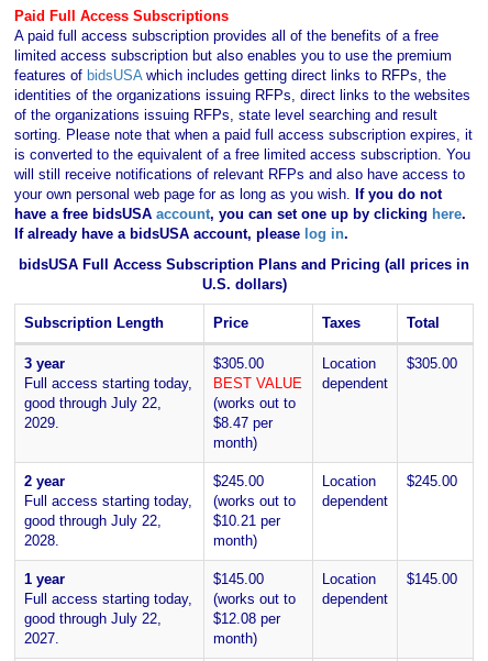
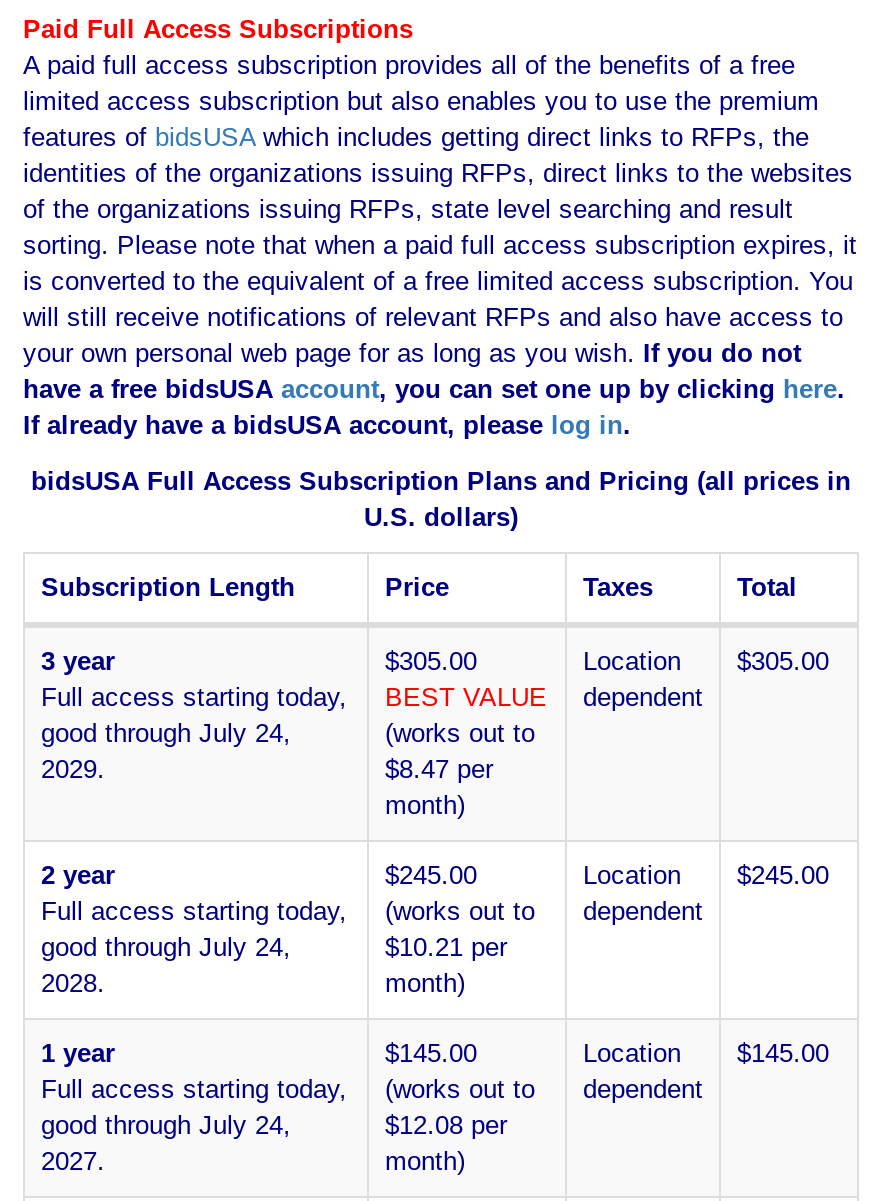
[24,395,162,411] good through July 22, -> [41,718,291,748] good through July 24,
[24,513,162,529] good through July 22, -> [41,932,291,962] good through July 24,
[24,610,162,627] good through July 22, -> [41,1110,291,1140] good through July 24,

